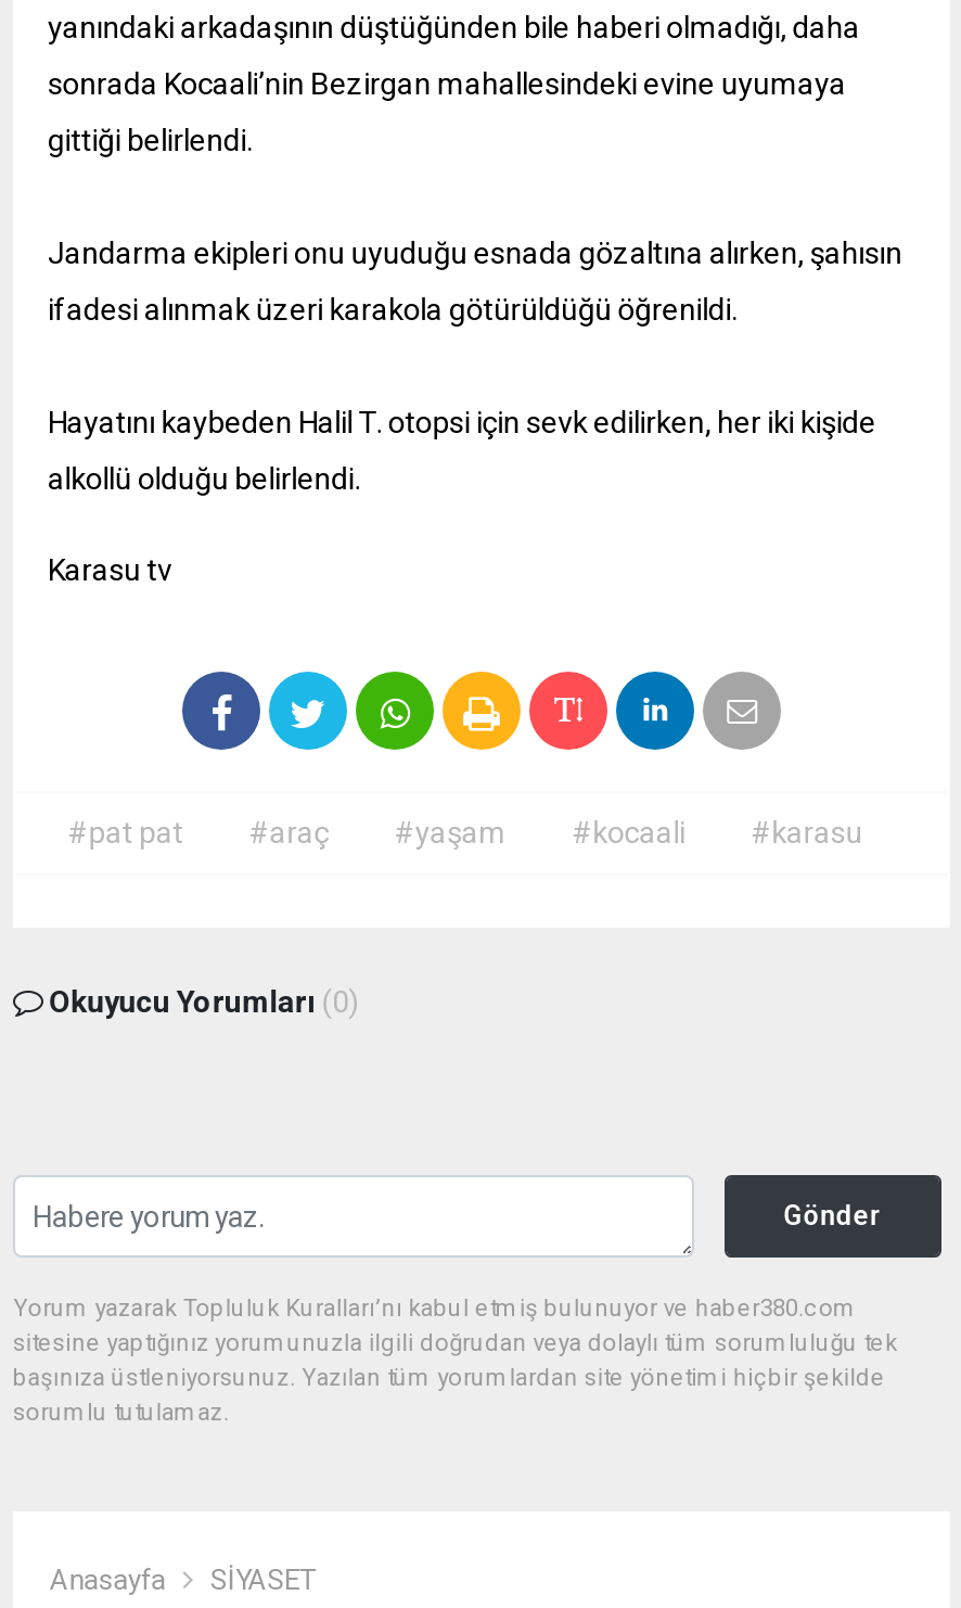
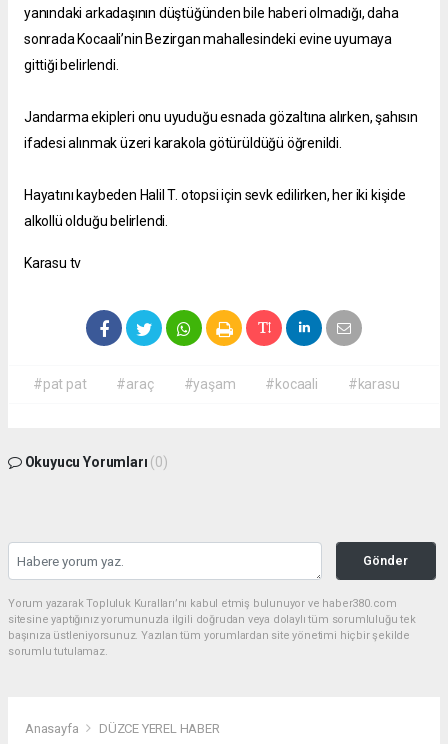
[210,1564,314,1596] SİYASET -> [99,721,220,736] DÜZCE YEREL HABER

